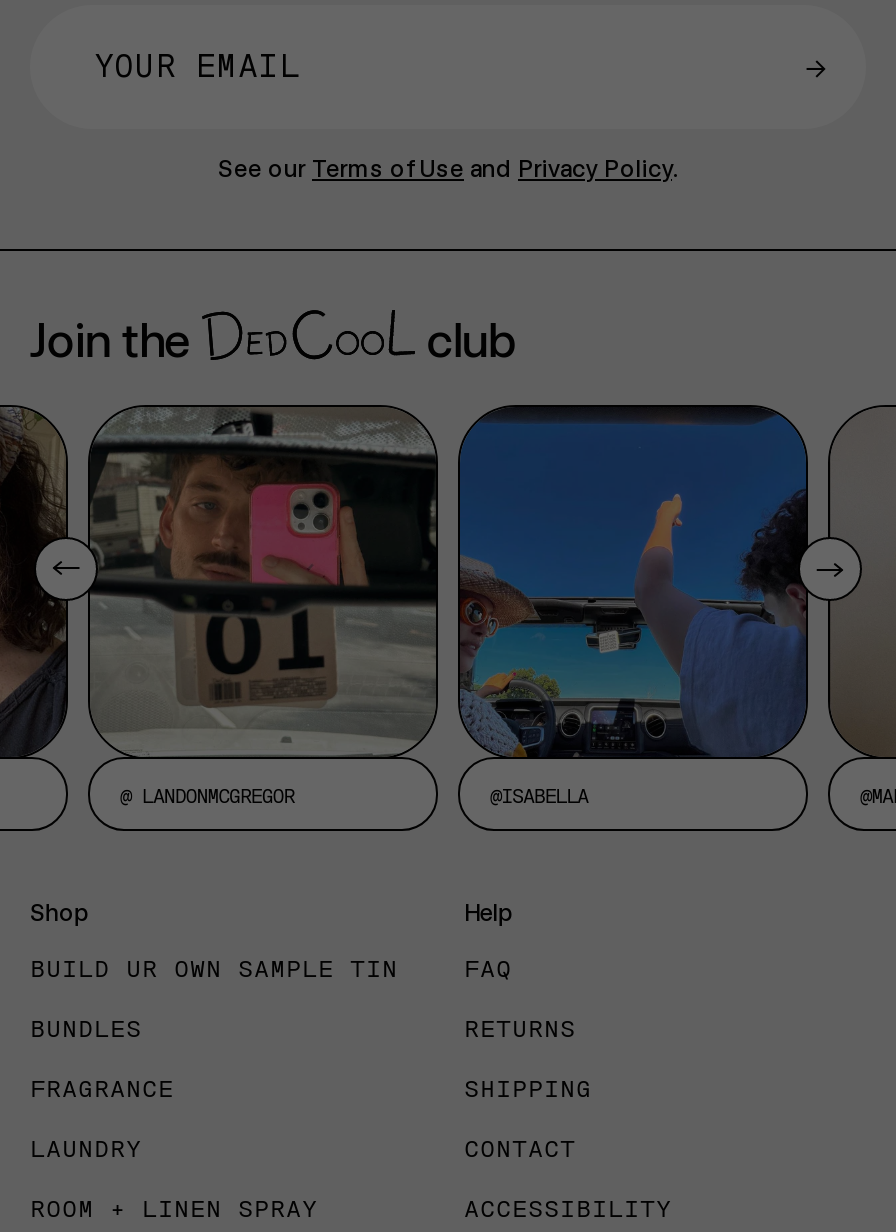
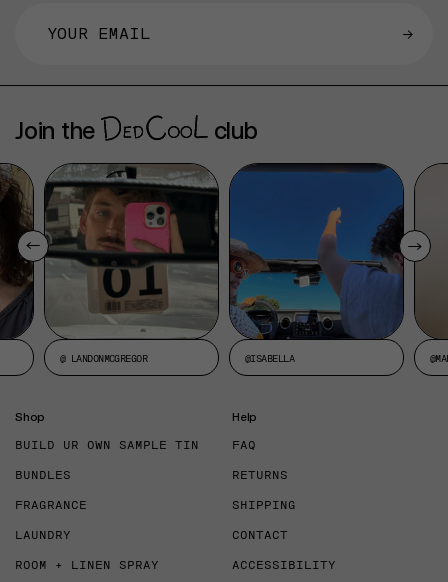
[218,155,678,183] See our Terms of Use and Privacy Policy. -> none

